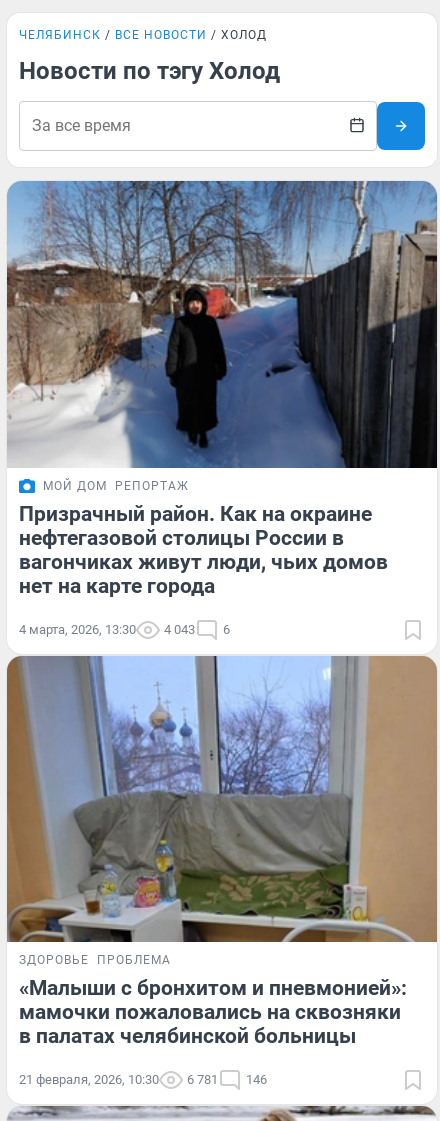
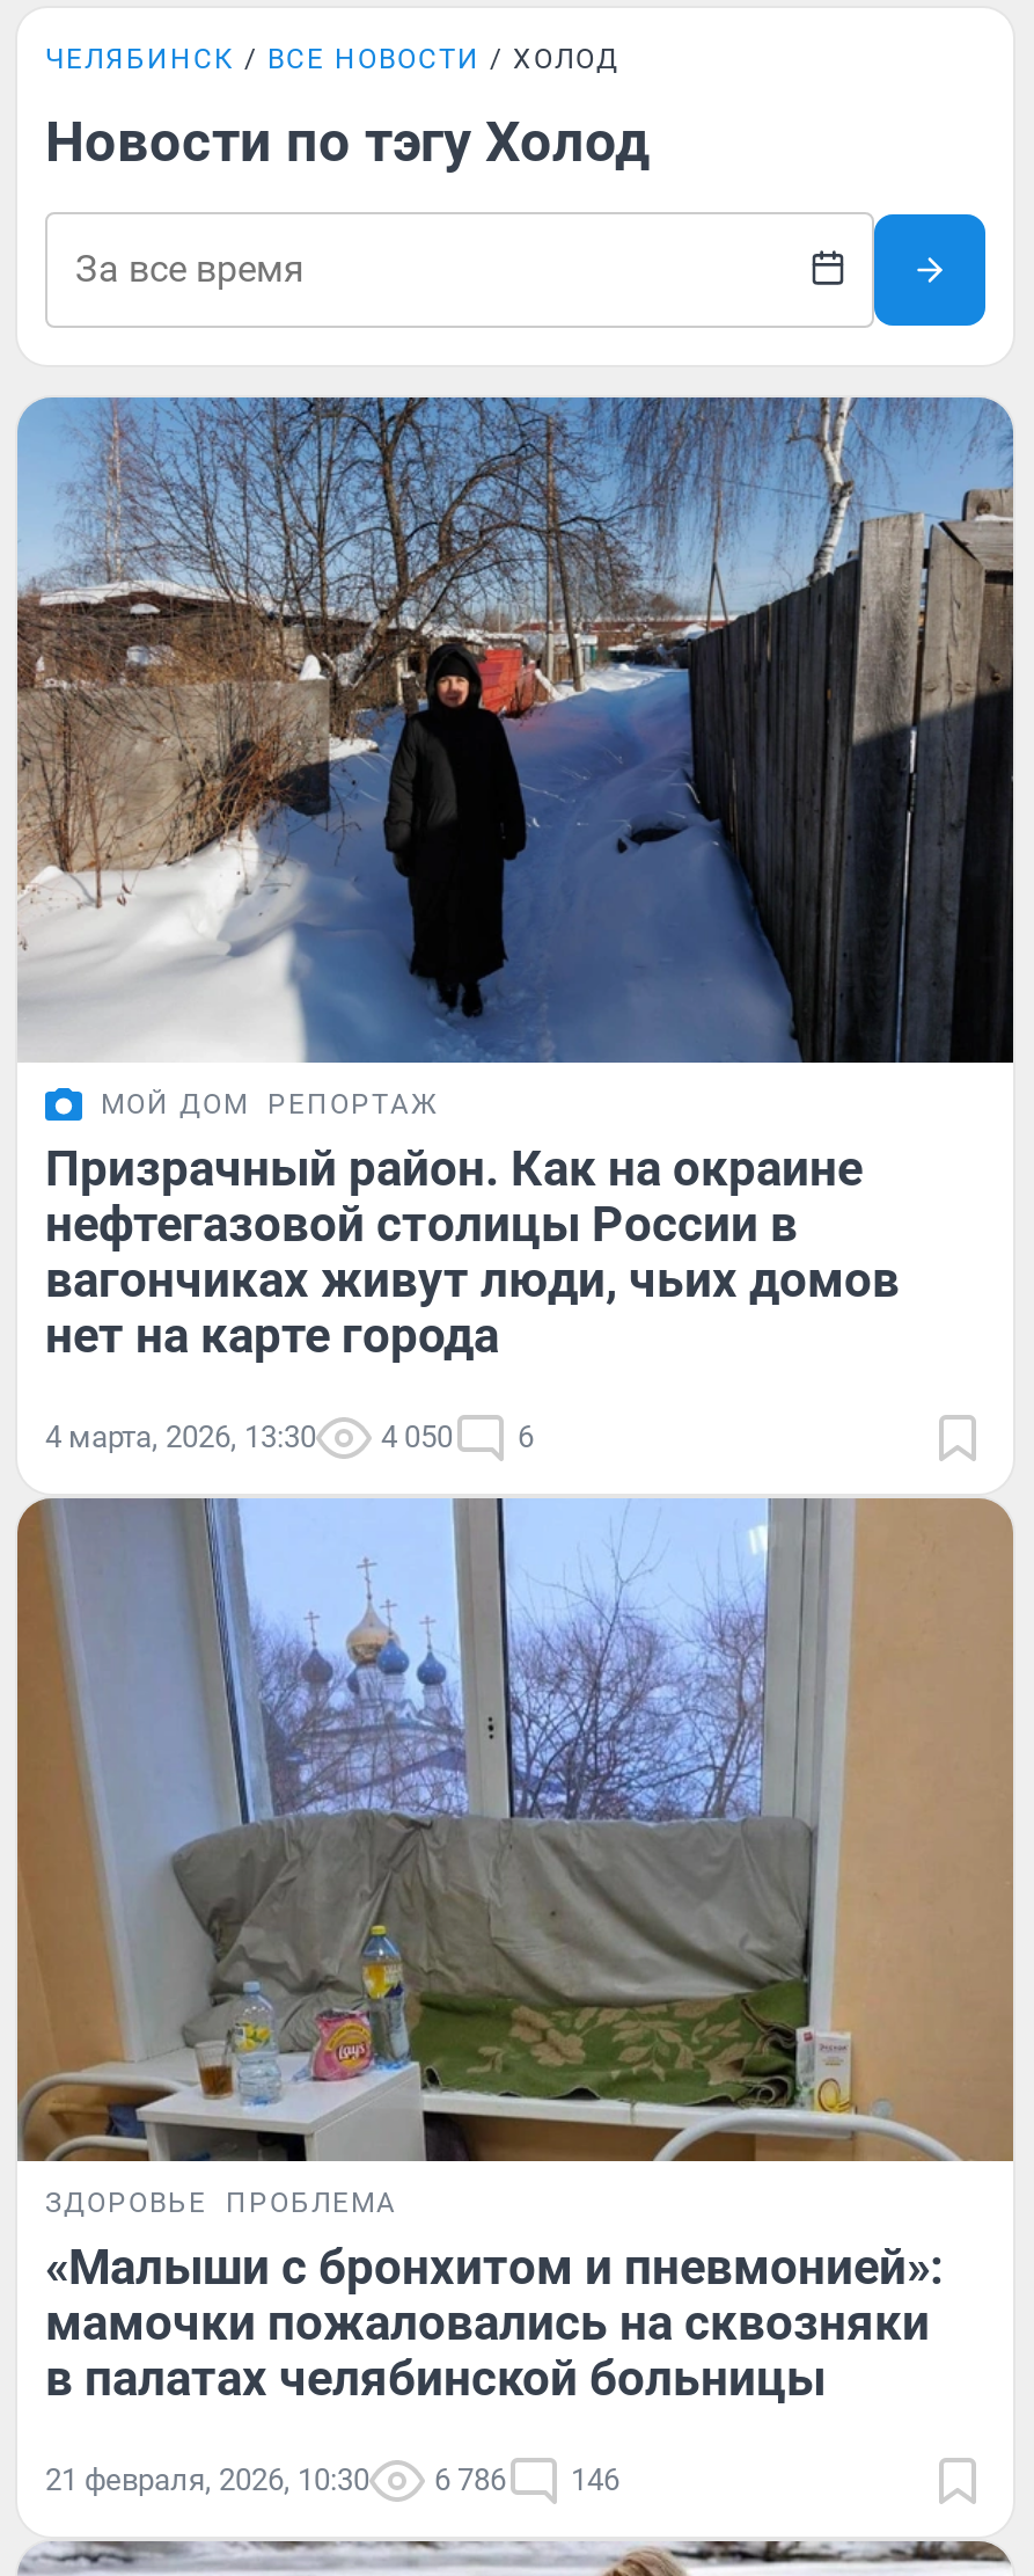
[19,622,230,637] 4 марта, 2026, 13:30 4 043 6 -> [45,1419,534,1454] 4 марта, 2026, 13:30 4 050 6
[19,1072,267,1087] 21 февраля, 2026, 10:30 6 781 146 -> [45,2463,619,2498] 21 февраля, 2026, 10:30 6 786 146

